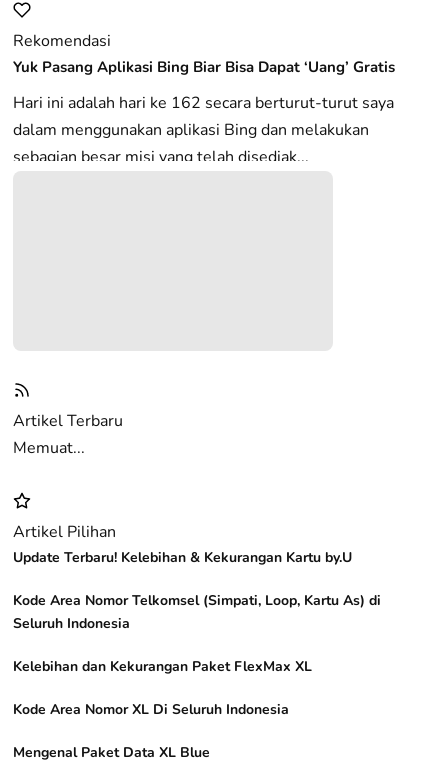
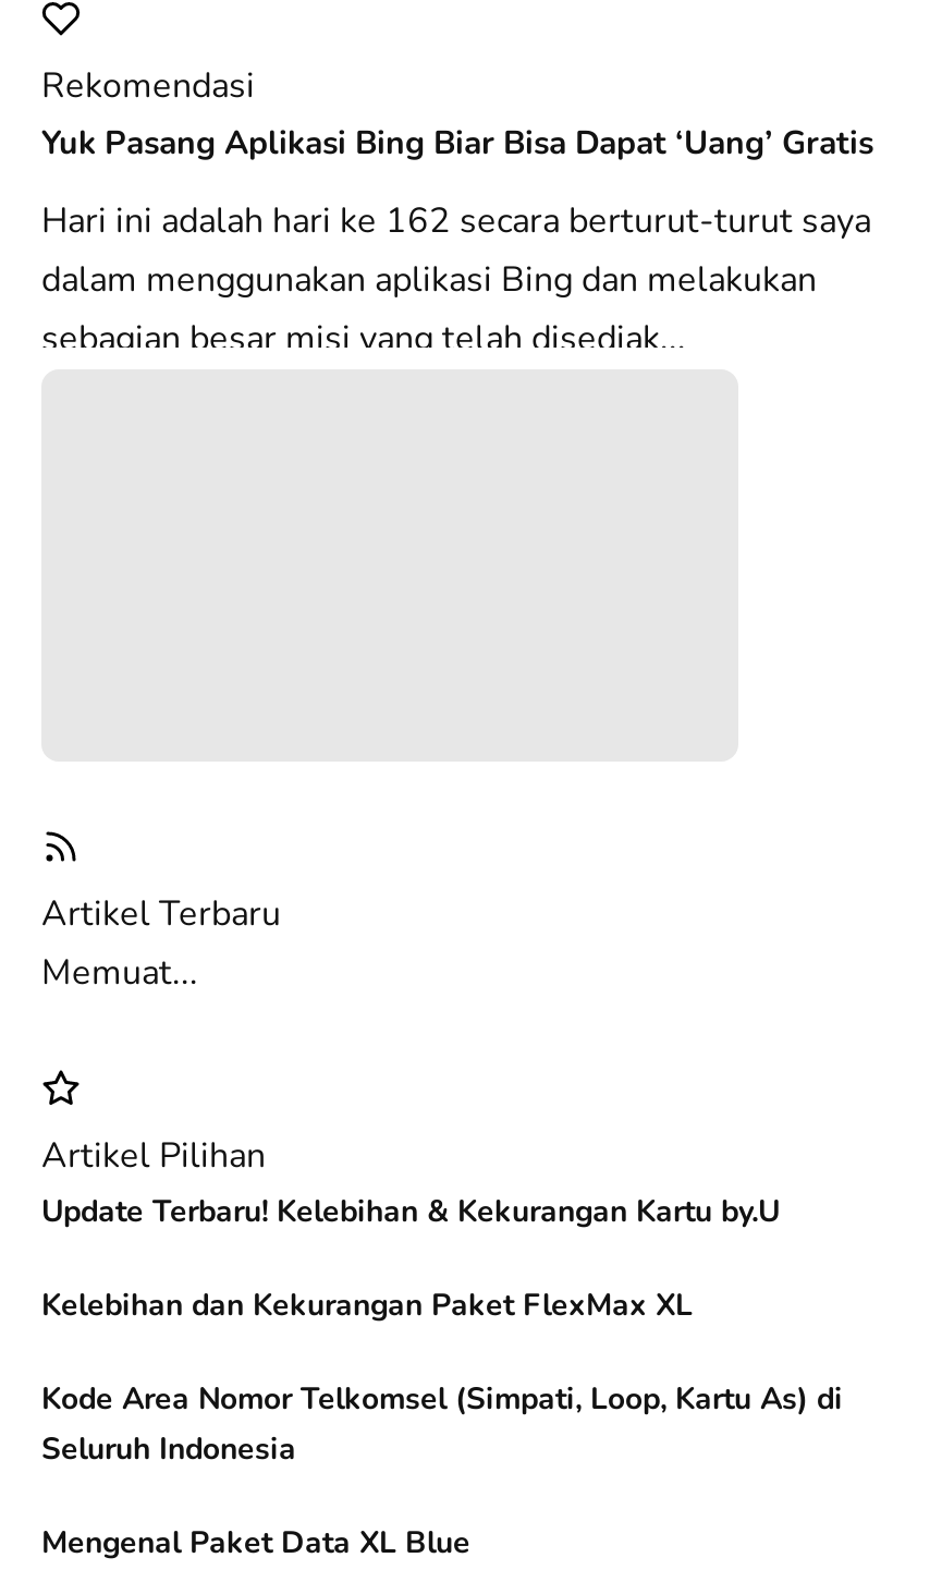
moved [13,591,381,633] -> [41,1379,843,1470]: Kode Area Nomor Telkomsel (Simpati, Loop, Kartu As) di | Seluruh Indonesia
moved [13,657,312,676] -> [41,1285,693,1326]: Kelebihan dan Kekurangan Paket FlexMax XL
[13,700,289,719] Kode Area Nomor XL Di Seluruh Indonesia -> none

